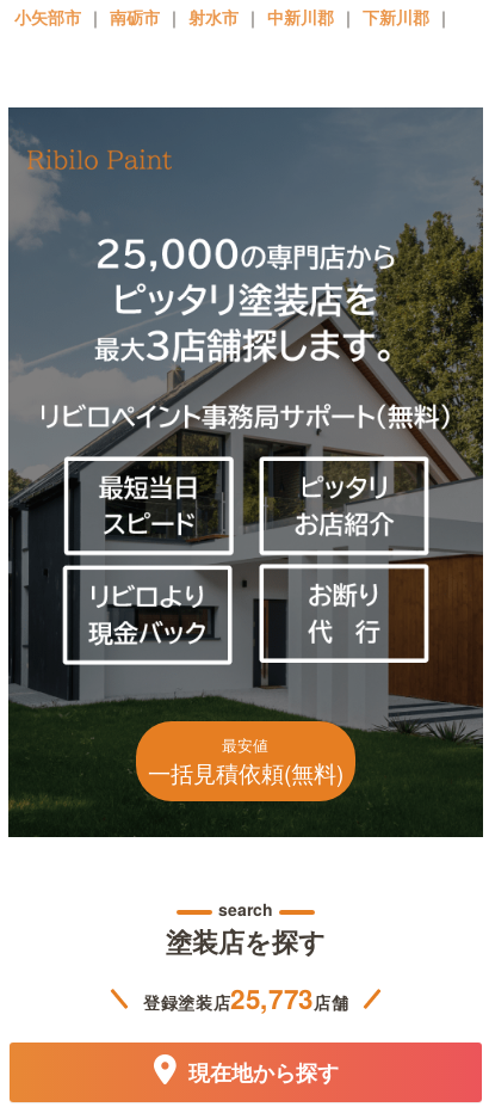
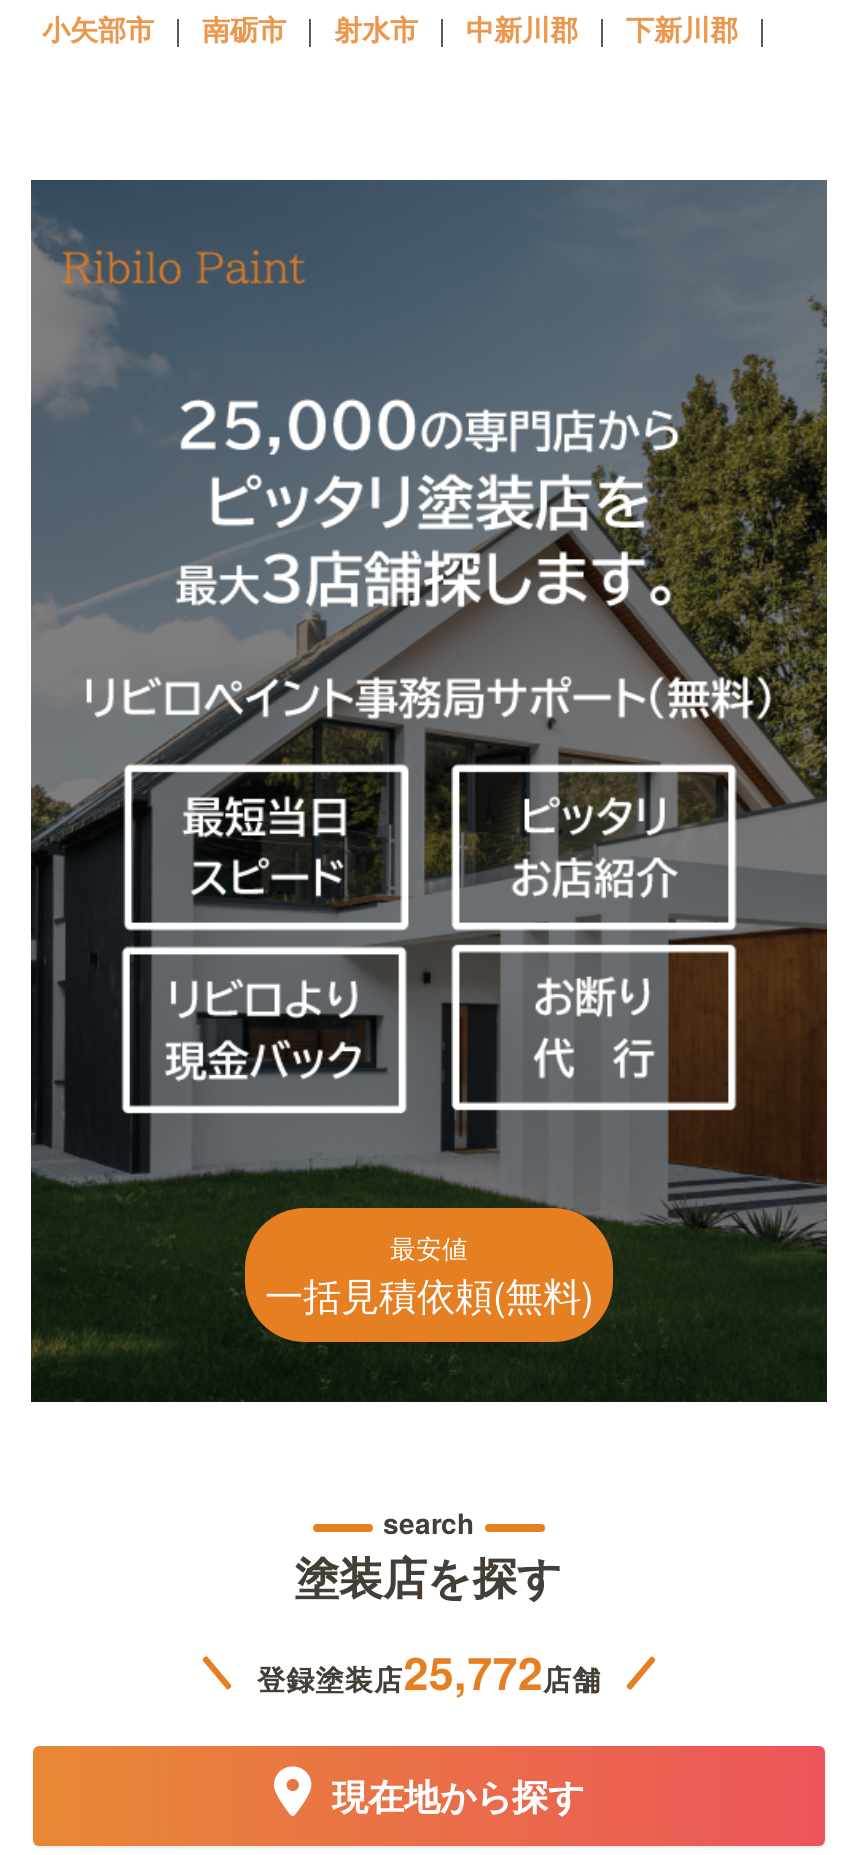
[143,979,349,1018] 登録塗装店25,773店舗 -> [257,1640,601,1704] 登録塗装店25,772店舗

